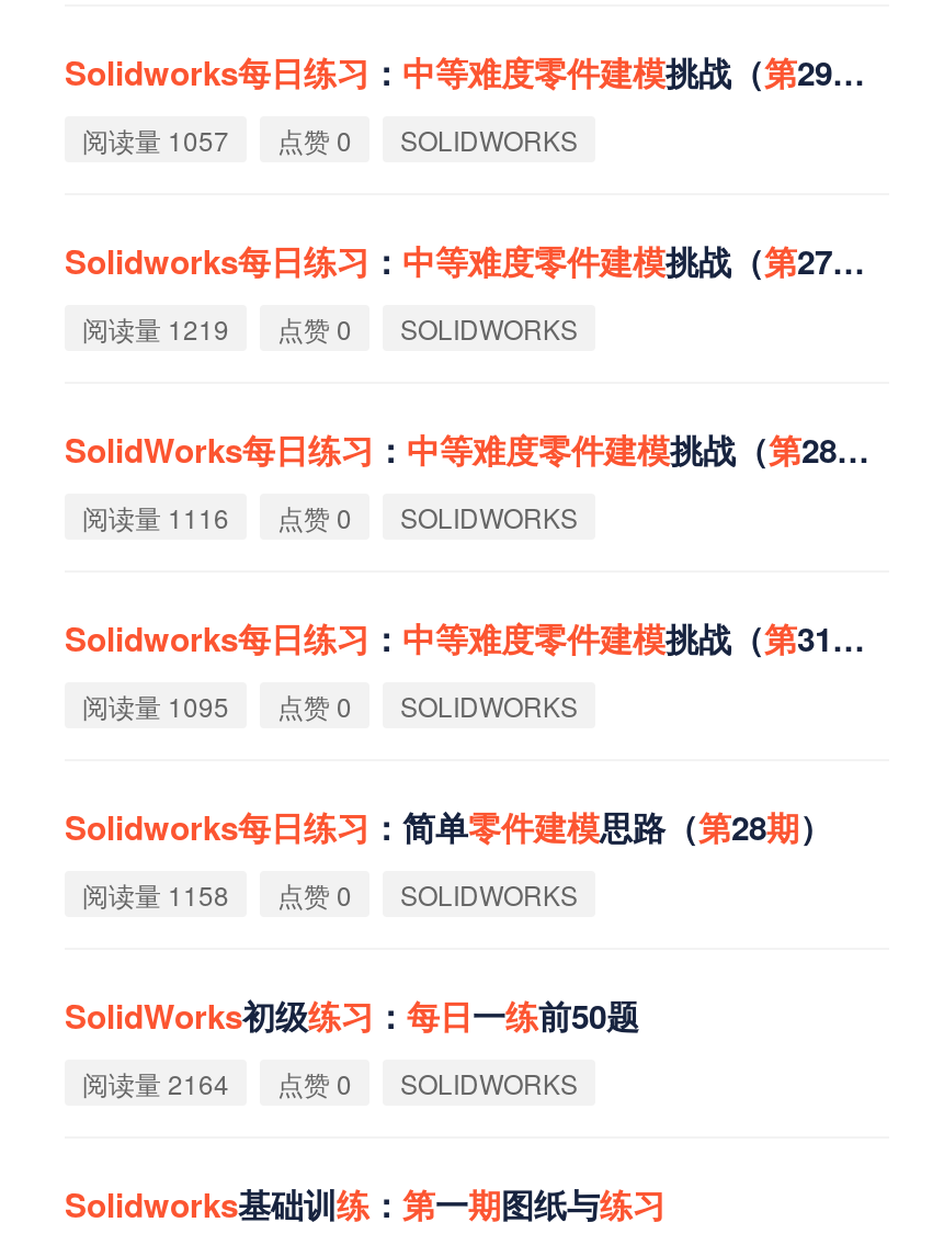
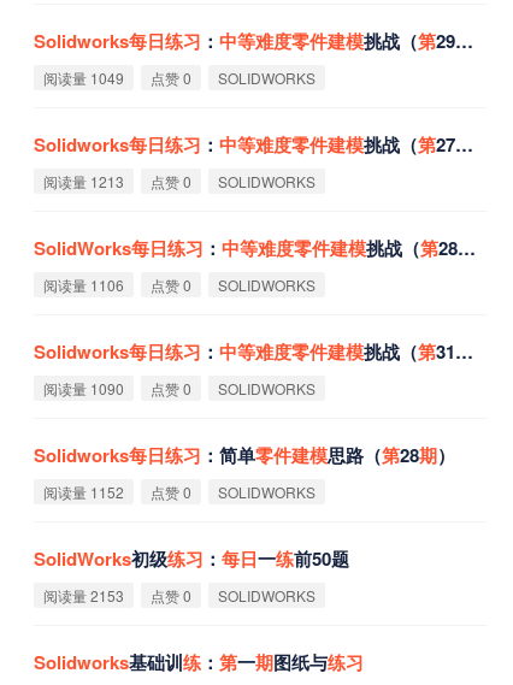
[82,121,578,158] 阅读量 1057 点赞 0 SOLIDWORKS -> [43,68,316,88] 阅读量 1049 点赞 0 SOLIDWORKS
[82,310,578,347] 阅读量 1219 点赞 0 SOLIDWORKS -> [43,171,316,192] 阅读量 1213 点赞 0 SOLIDWORKS
[82,498,578,536] 阅读量 1116 点赞 0 SOLIDWORKS -> [43,275,316,295] 阅读量 1106 点赞 0 SOLIDWORKS
[82,687,578,724] 阅读量 1095 点赞 0 SOLIDWORKS -> [43,378,316,399] 阅读量 1090 点赞 0 SOLIDWORKS
[82,876,578,913] 阅读量 1158 点赞 0 SOLIDWORKS -> [43,482,316,502] 阅读量 1152 点赞 0 SOLIDWORKS
[82,1064,578,1102] 阅读量 2164 点赞 0 SOLIDWORKS -> [43,585,316,606] 阅读量 2153 点赞 0 SOLIDWORKS

